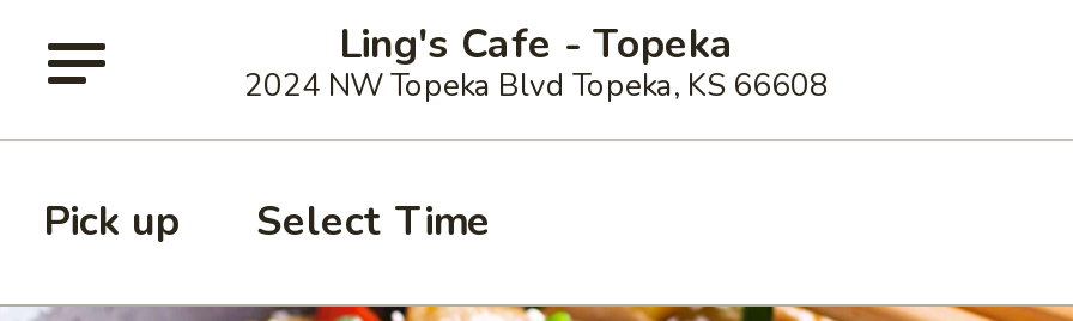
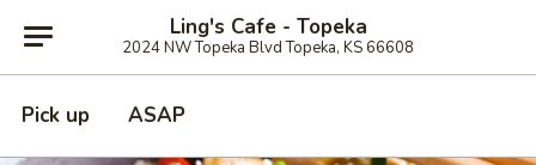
[256,194,491,249] Select Time -> [128,102,185,129] ASAP

